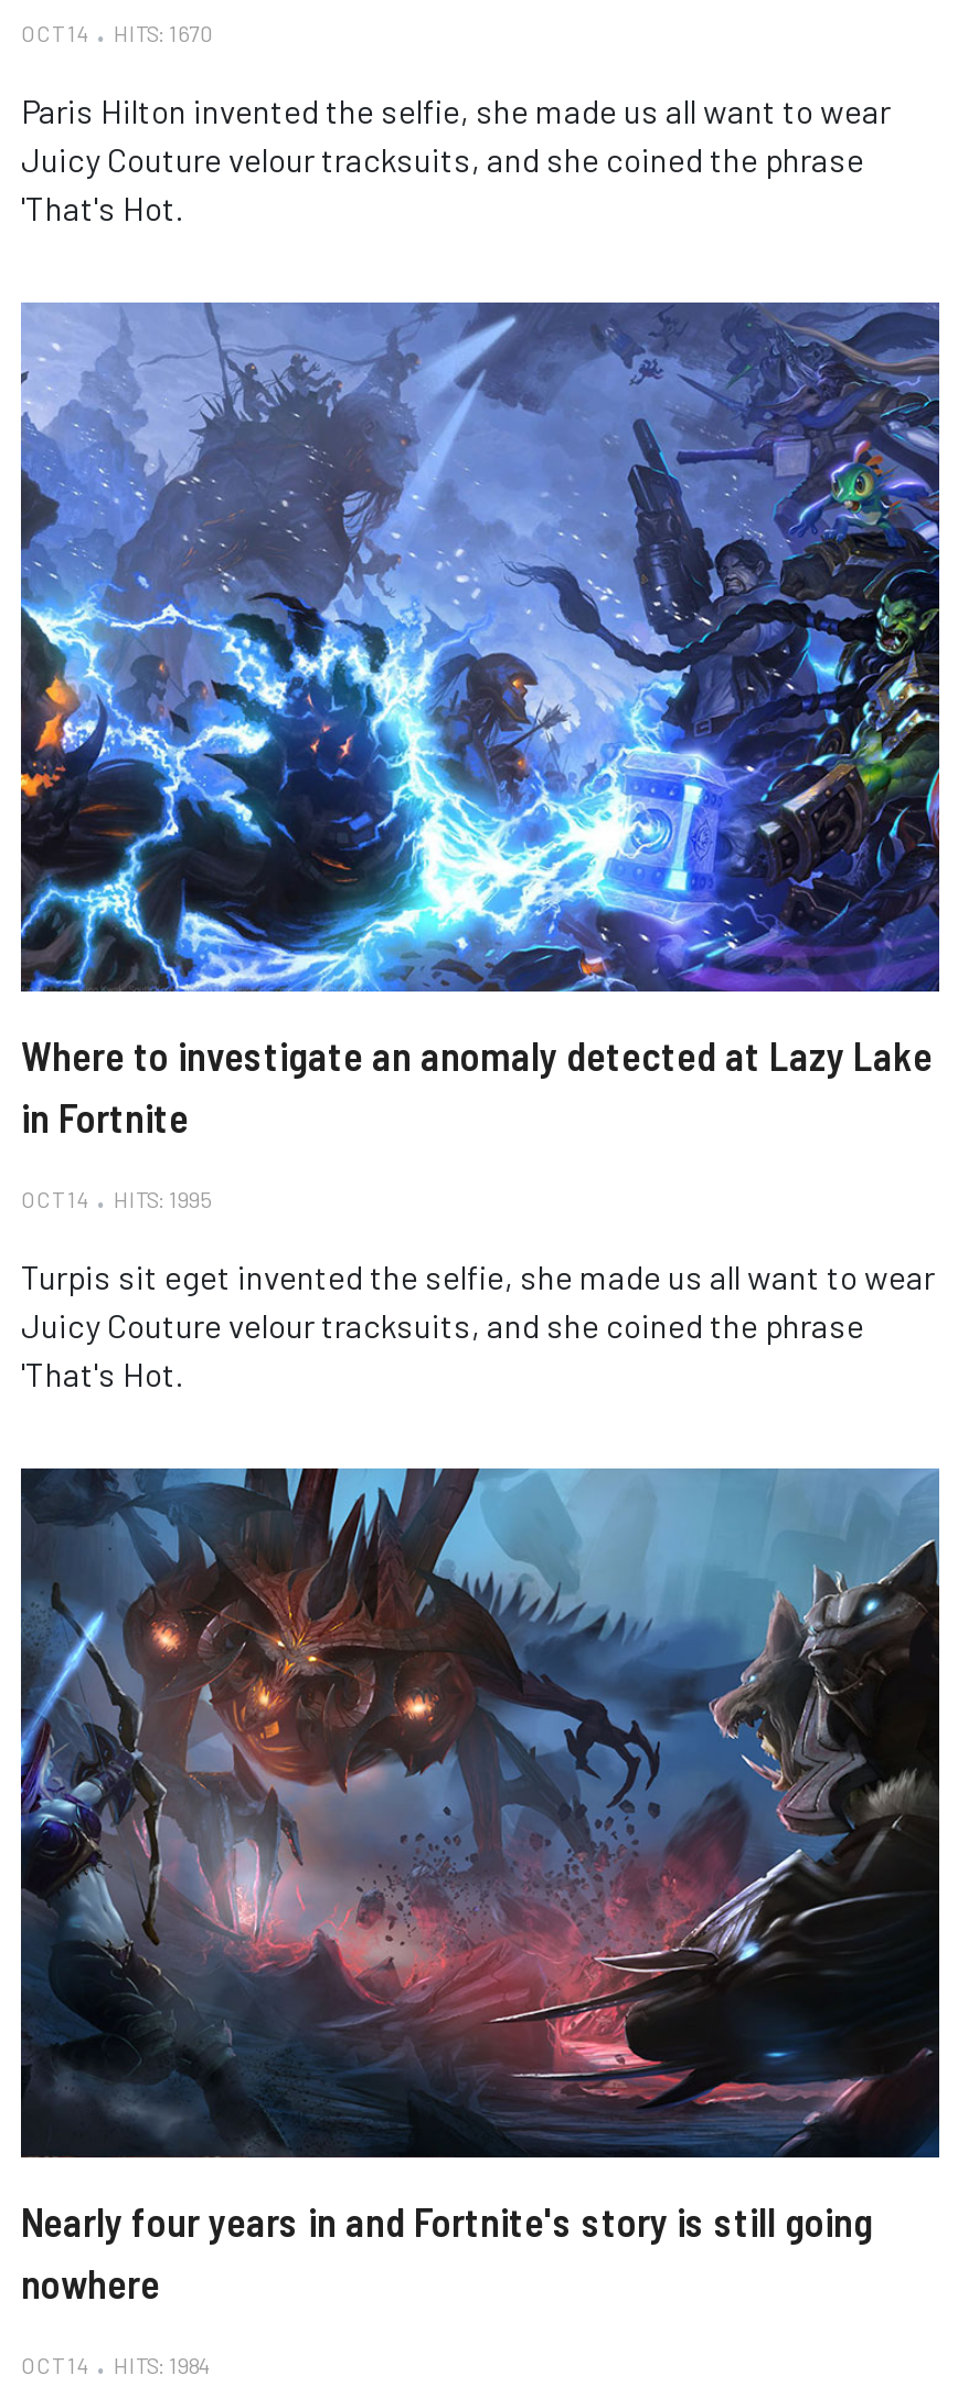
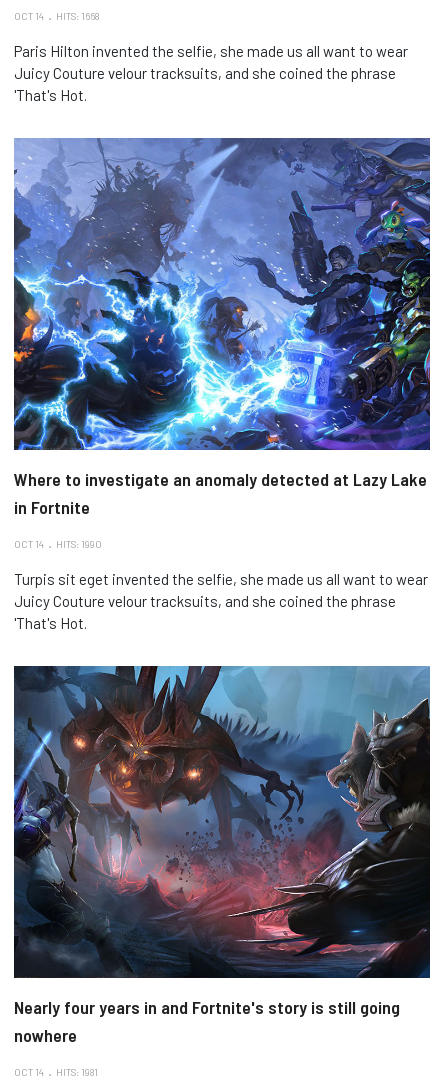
[21,20,215,46] OCT 14 HITS: 1670 -> [14,10,99,22] OCT 14 HITS: 1668
[21,1186,213,1212] OCT 14 HITS: 1995 -> [14,538,102,550] OCT 14 HITS: 1990
[21,2352,209,2378] OCT 14 HITS: 1984 -> [14,1066,98,1078] OCT 14 HITS: 1981

